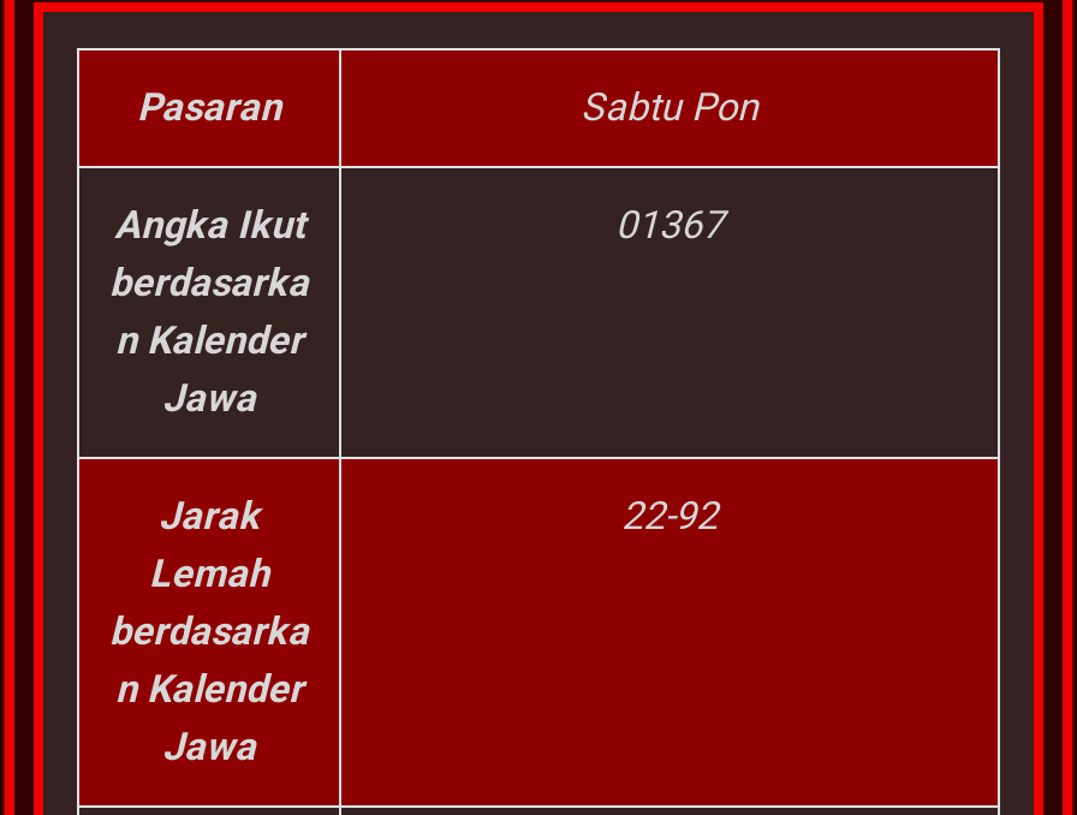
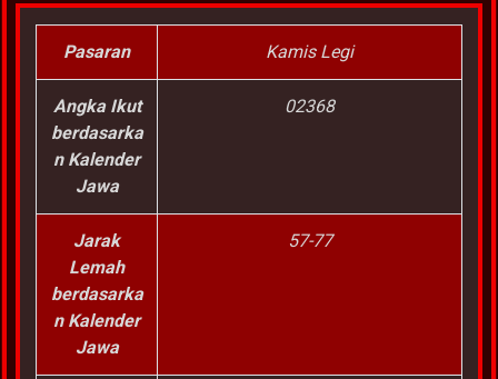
[581,84,758,130] Sabtu Pon -> [266,41,353,62] Kamis Legi
[615,202,724,248] 01367 -> [285,96,335,117] 02368
[621,493,718,539] 22-92 -> [287,230,332,251] 57-77

